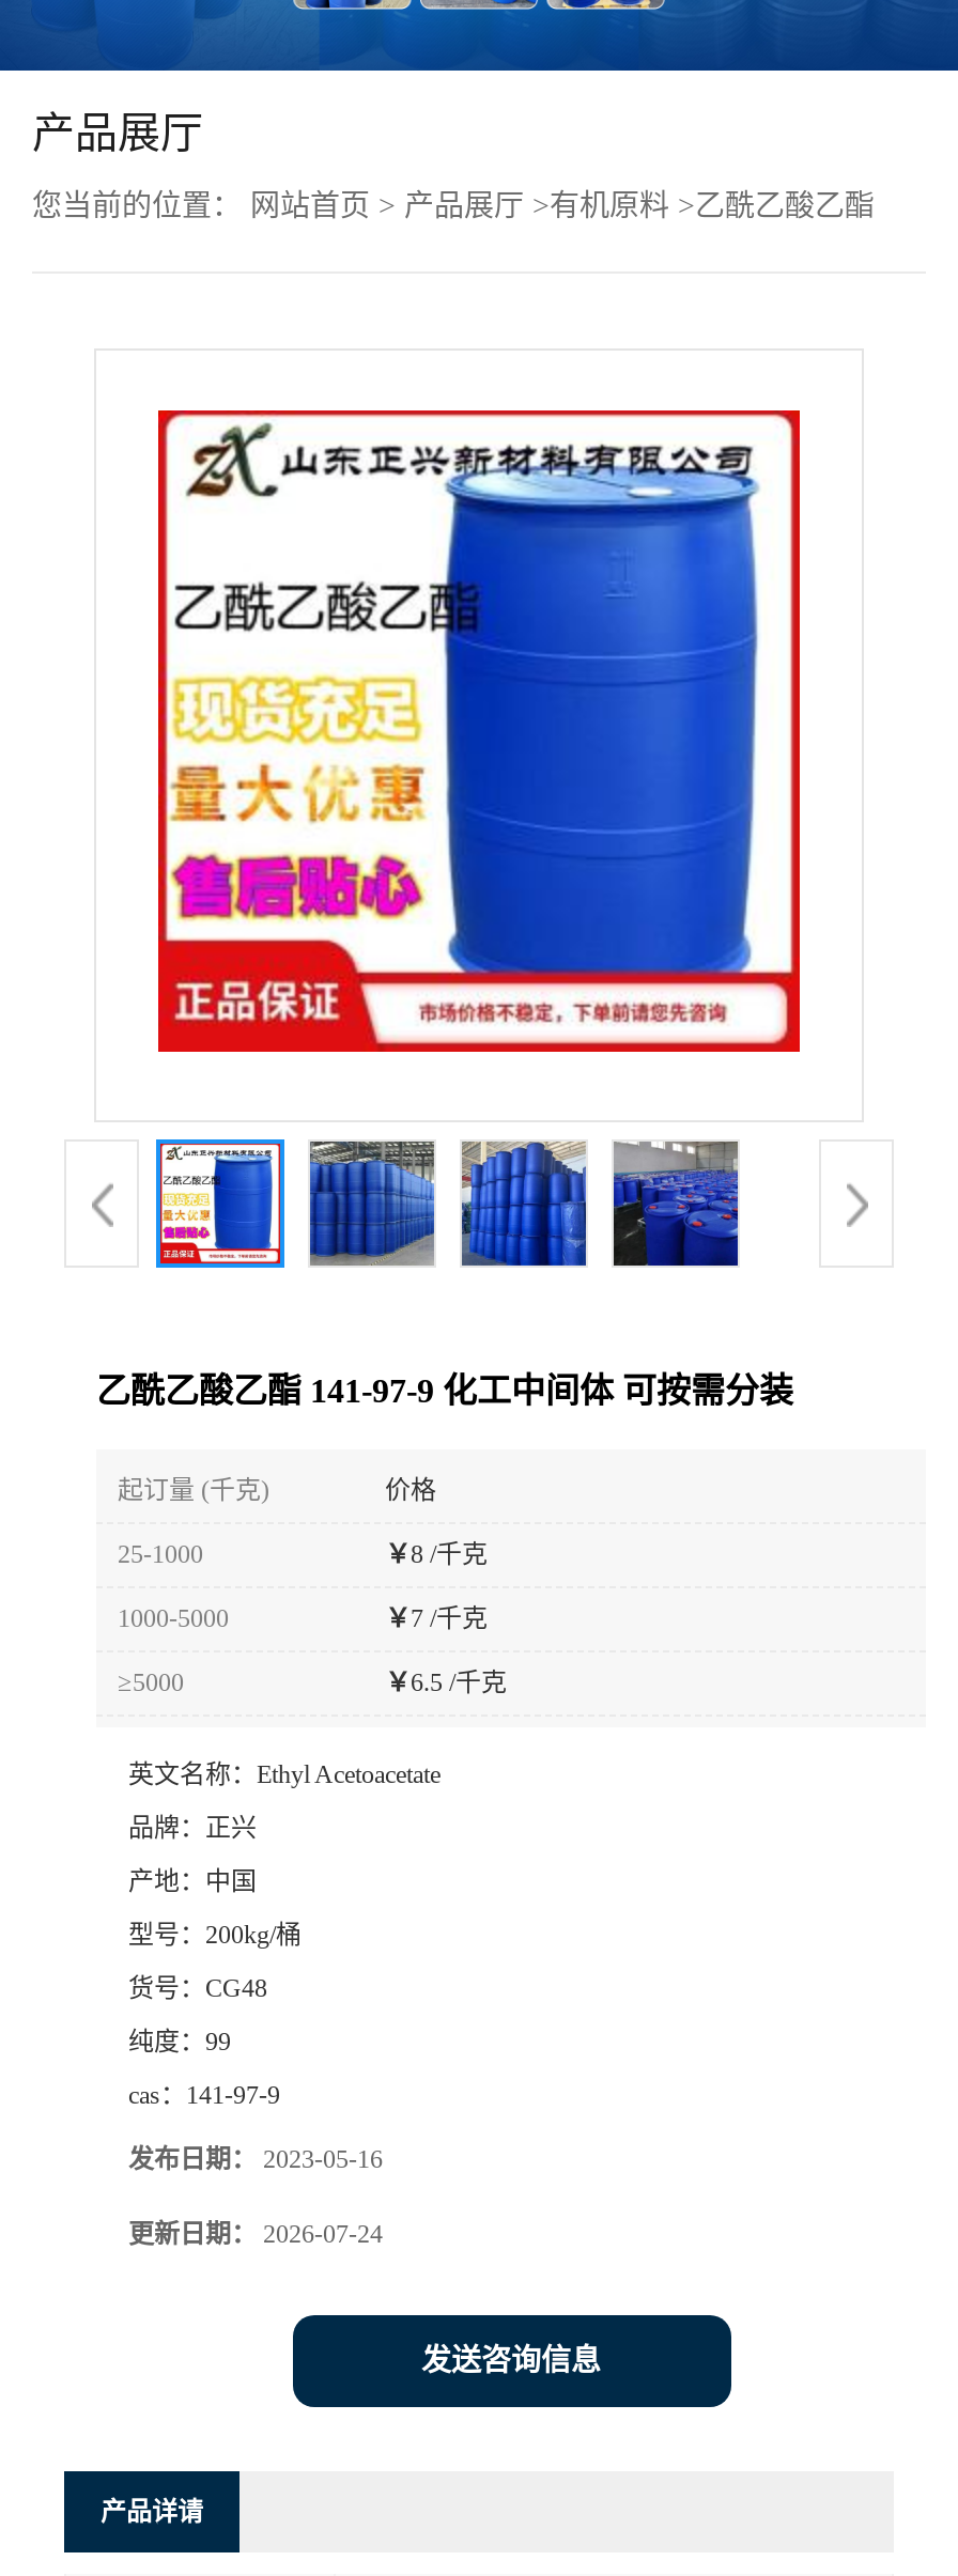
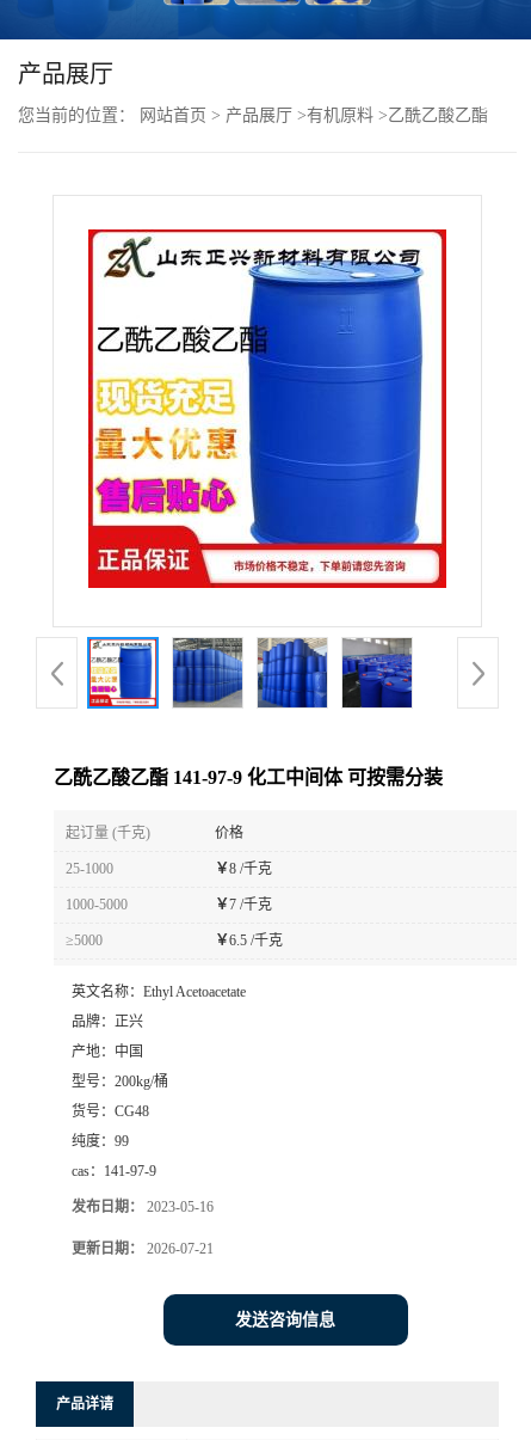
[128,2218,383,2248] 更新日期：2026-07-24 -> [72,1240,214,1257] 更新日期：2026-07-21

